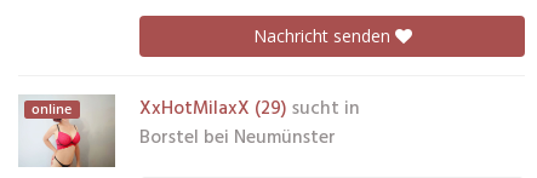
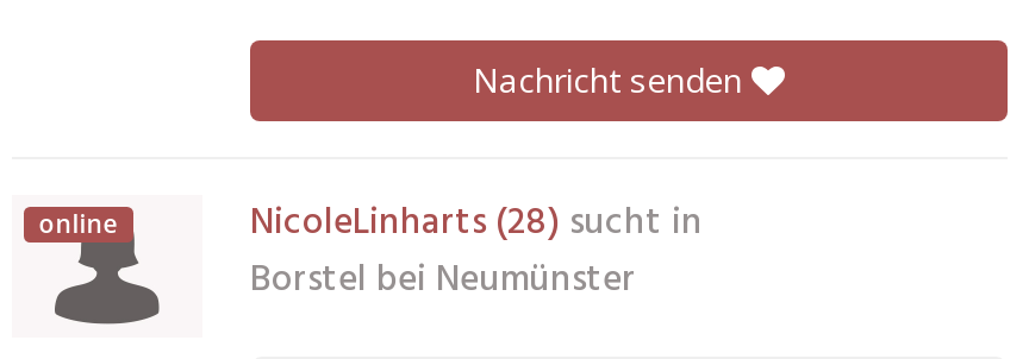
[18,94,360,168] [image] | XxHotMilaxX (29) sucht in -> [14,195,703,338] [image] | NicoleLinharts (28) sucht in

